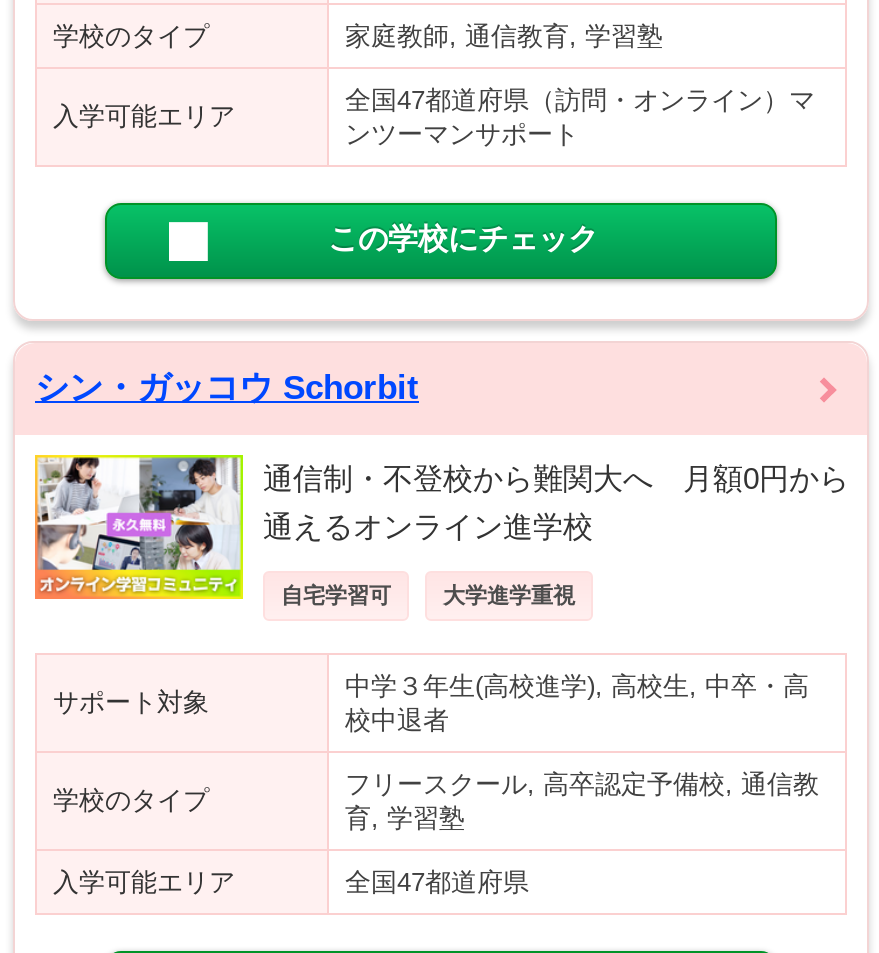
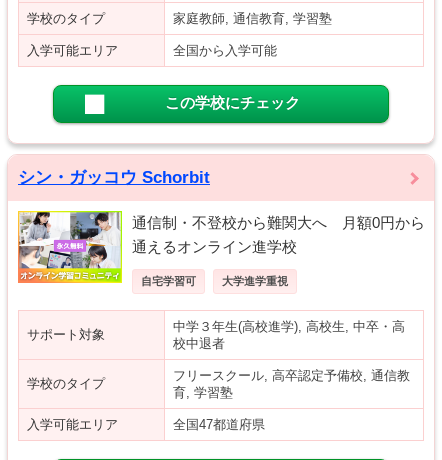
[345,85,815,149] 全国47都道府県（訪問・オンライン）マ | ンツーマンサポート -> [173,43,277,58] 全国から入学可能

